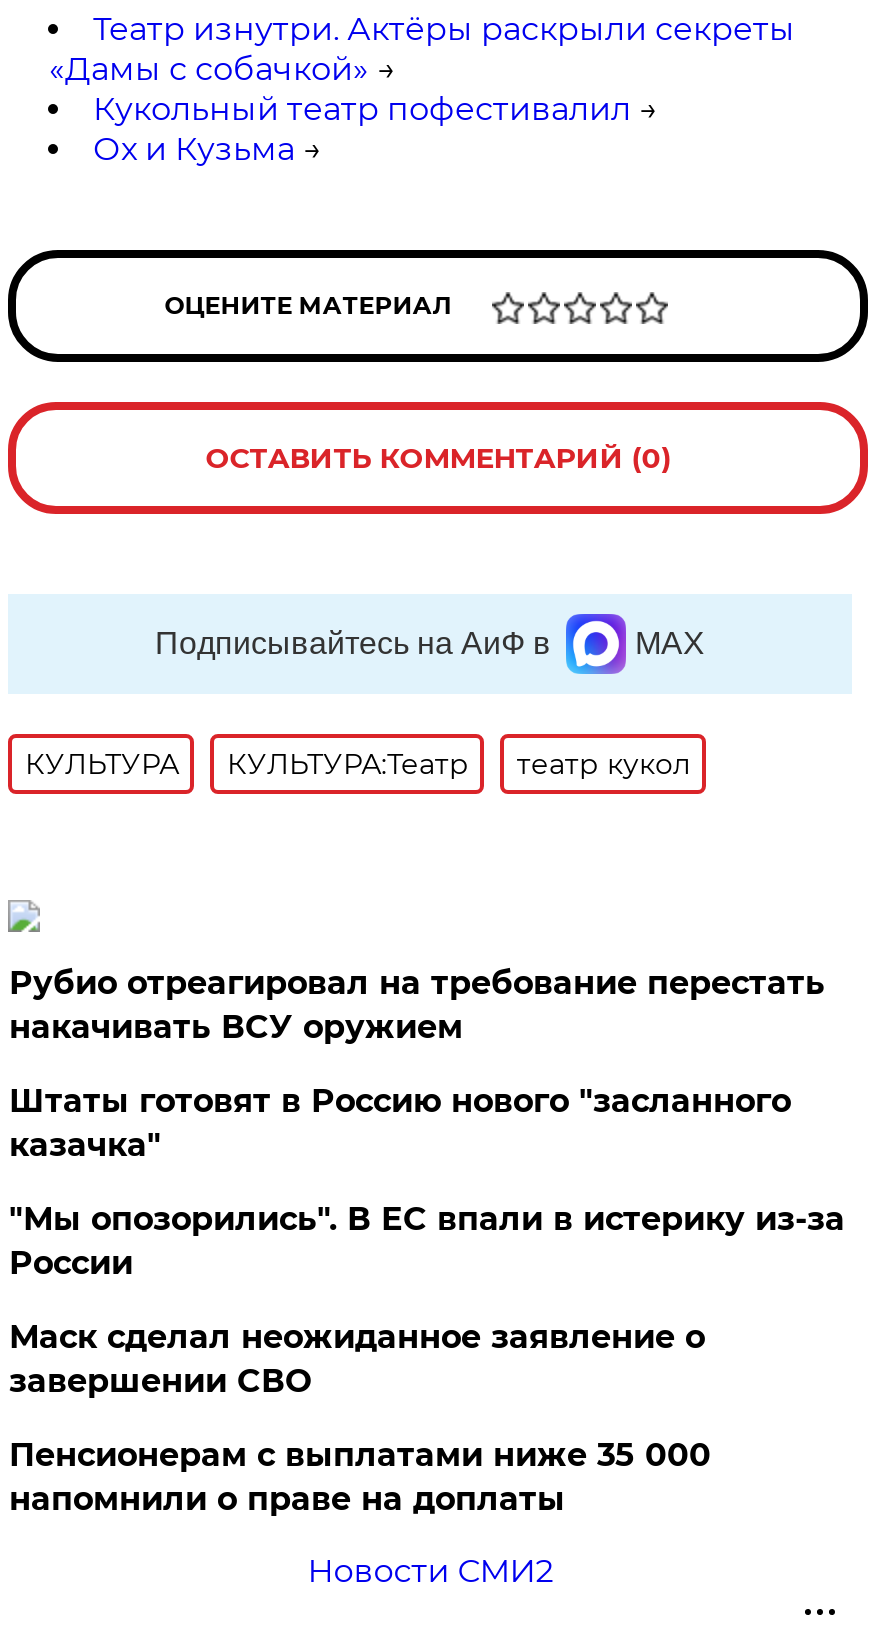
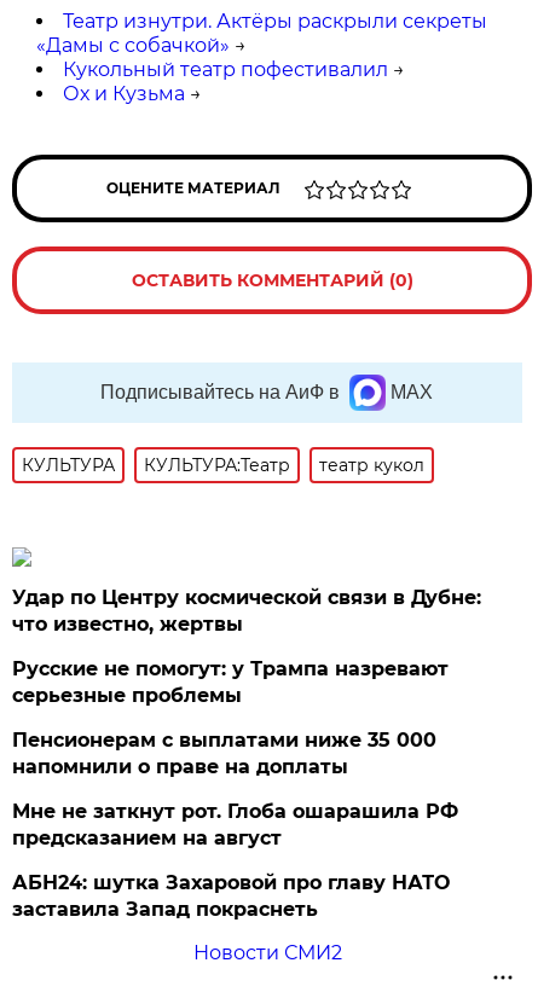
[9,964,845,1400] Рубио отреагировал на требование перестать | накачивать ВСУ оружием | Штаты готовят в Россию нового "засланного | казачка" | "Мы опозорились". В ЕС впали в истерику из-за | России | Маск сделал неожиданное заявление о | завершении СВО -> [13,586,482,707] Удар по Центру космической связи в Дубне: | что известно, жертвы | Русские не помогут: у Трампа назревают | серьезные проблемы
moved [9,1436,711,1518] -> [13,729,437,778]: Пенсионерам с выплатами ниже 35 000 | напомнили о праве на доплаты
none -> [13,800,459,921] Мне не заткнут рот. Глоба ошарашила РФ | предсказанием на август | АБН24: шутка Захаровой про главу НАТО | заставила Запад покраснеть

